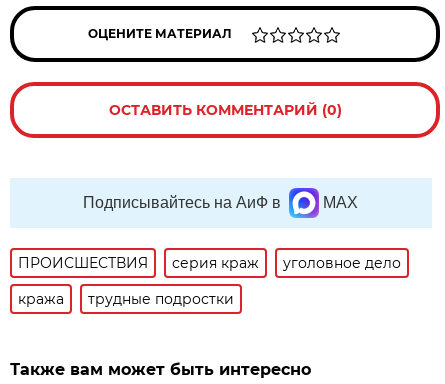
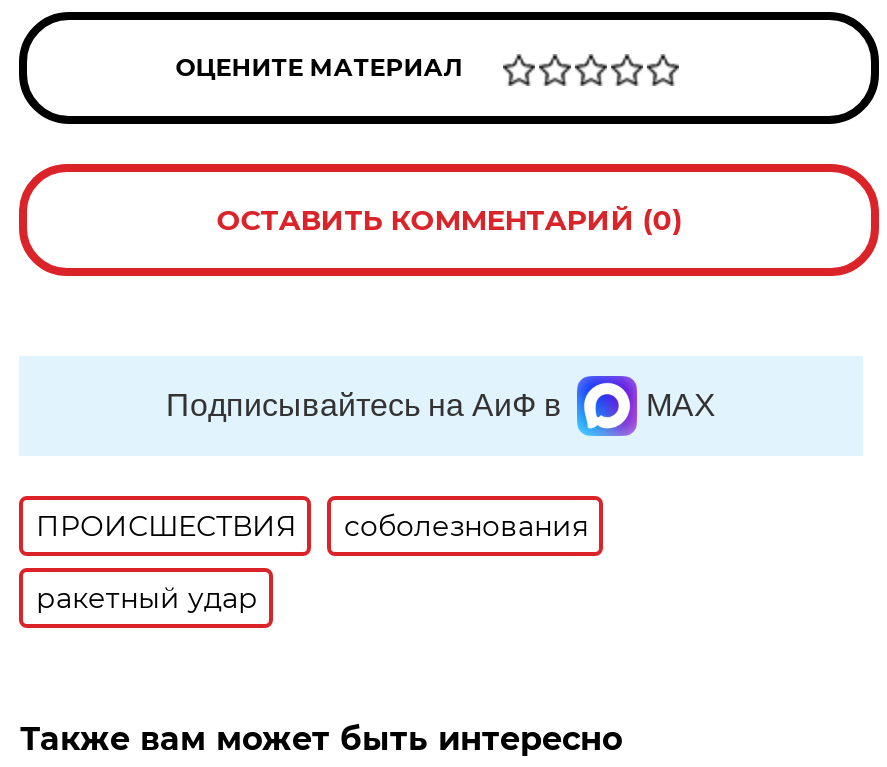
[172,254,401,272] серия краж | уголовное дело -> [344,508,588,544] соболезнования
[18,290,234,308] кража | трудные подростки -> [36,580,258,616] ракетный удар

